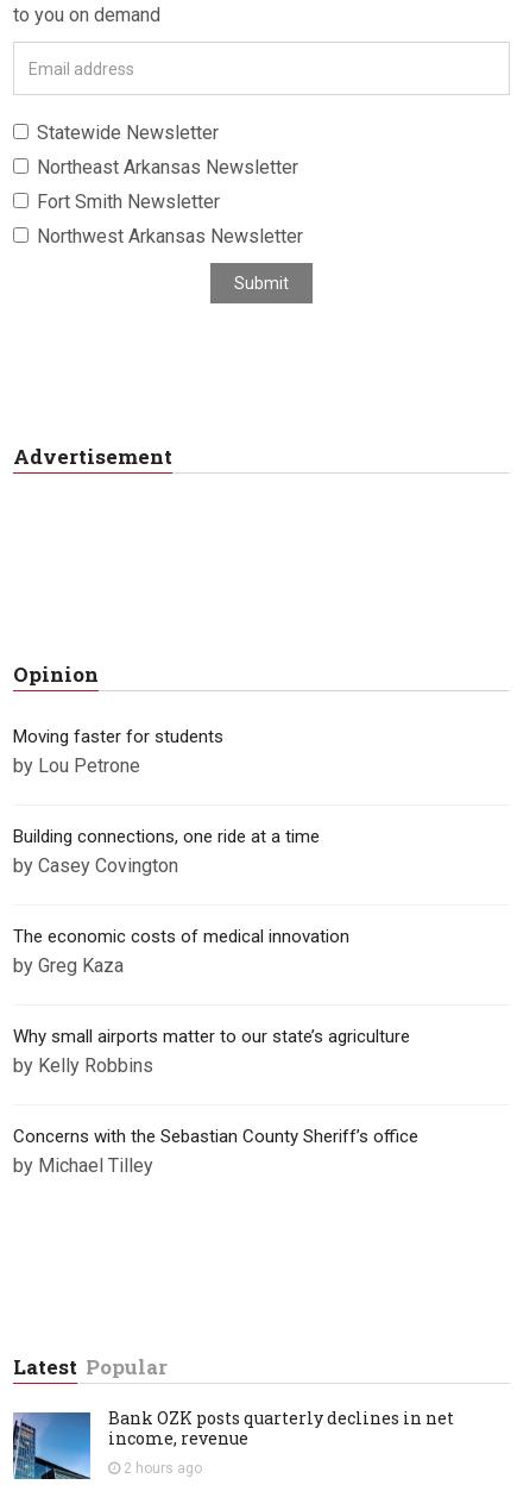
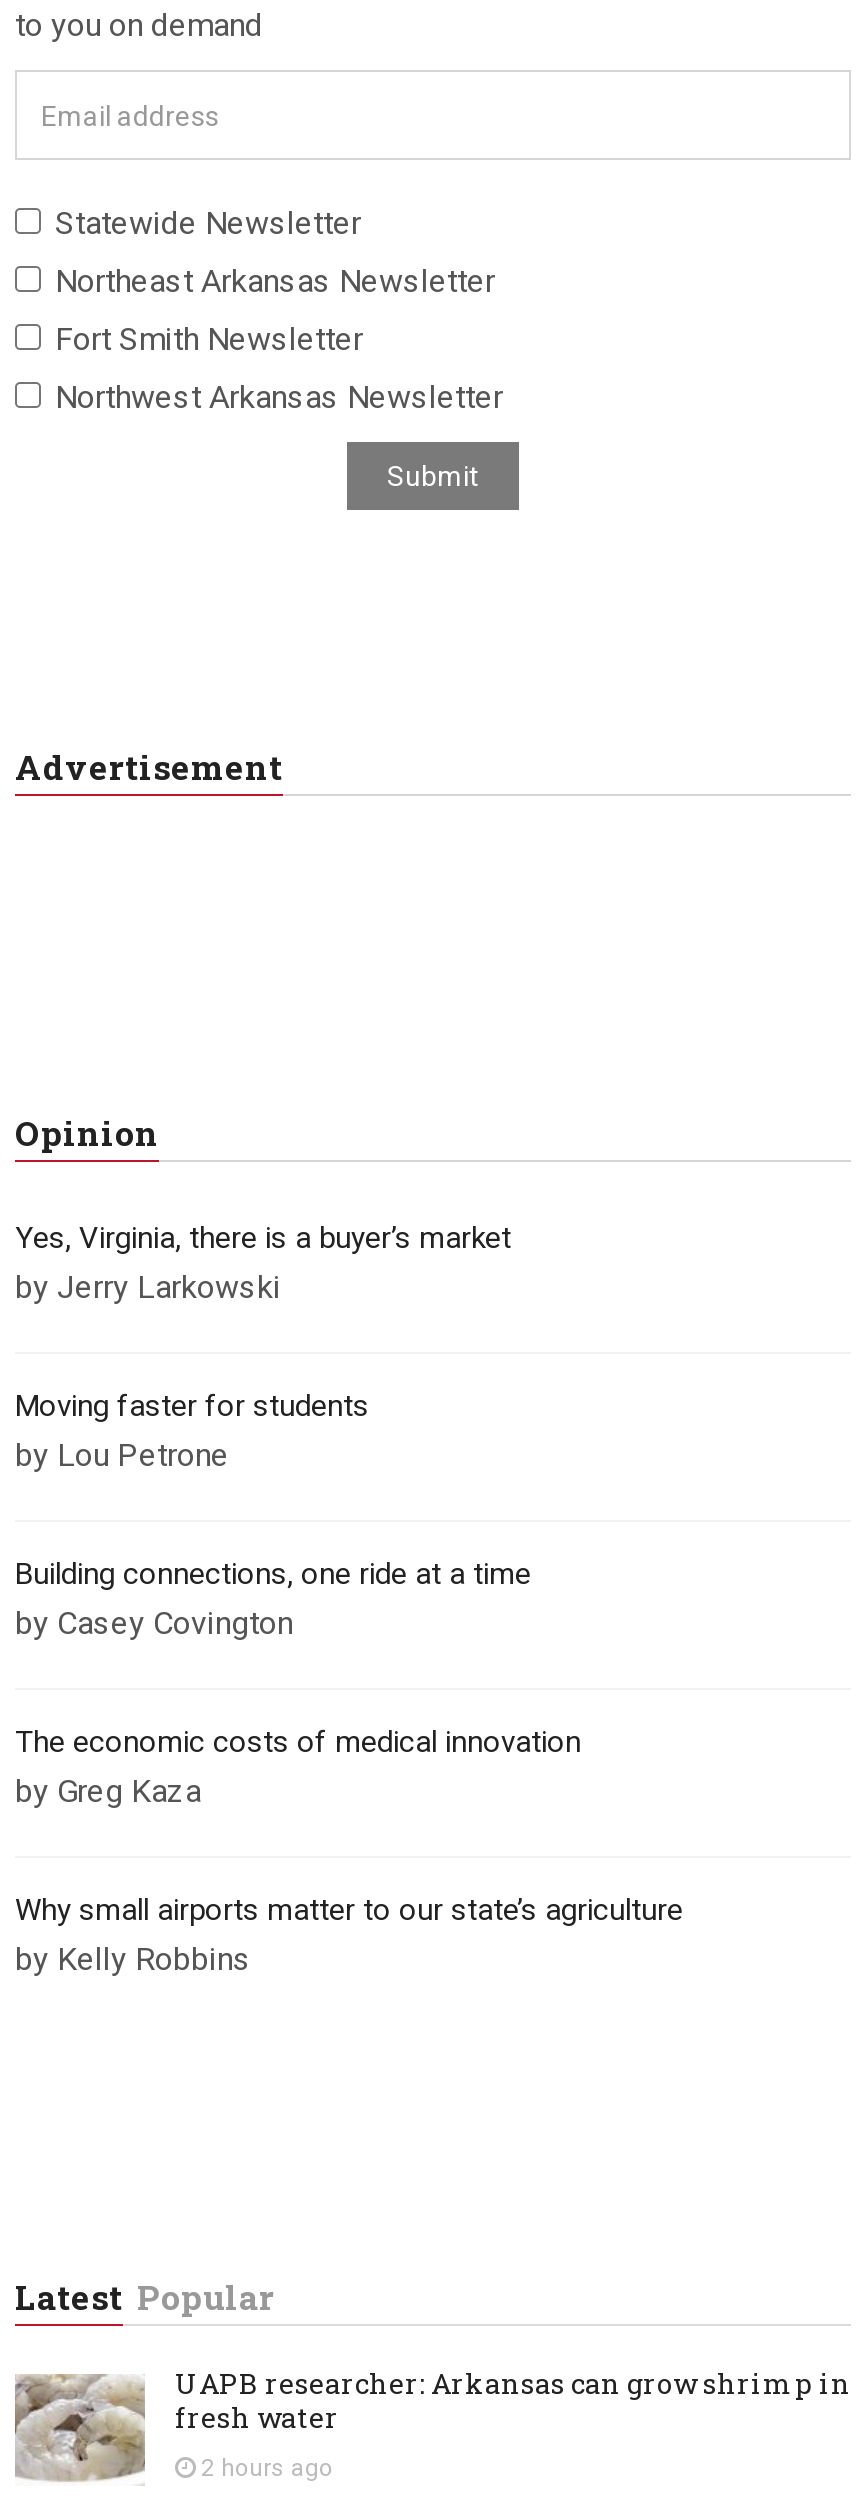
none -> [15,1221,511,1307] Yes, Virginia, there is a buyer’s market | by Jerry Larkowski
moved [13,726,410,1077] -> [15,1389,683,1979]: Moving faster for students | by Lou Petrone | Building connections, one ride at a time | by Casey Covington | The economic costs of medical innovation | by Greg Kaza | Why small airports matter to our state’s agriculture | by Kelly Robbins
[13,1126,418,1177] Concerns with the Sebastian County Sheriff’s office | by Michael Tilley -> none
[12,1407,454,1480] [image] | Bank OZK posts quarterly declines in net | income, revenue -> [13,2365,851,2486] [image] | UAPB researcher: Arkansas can grow shrimp in | fresh water

